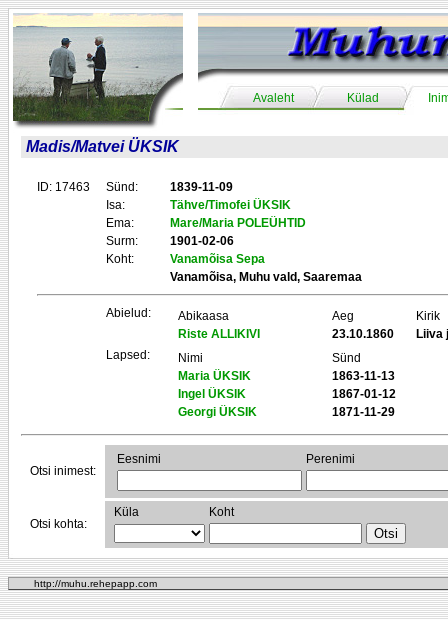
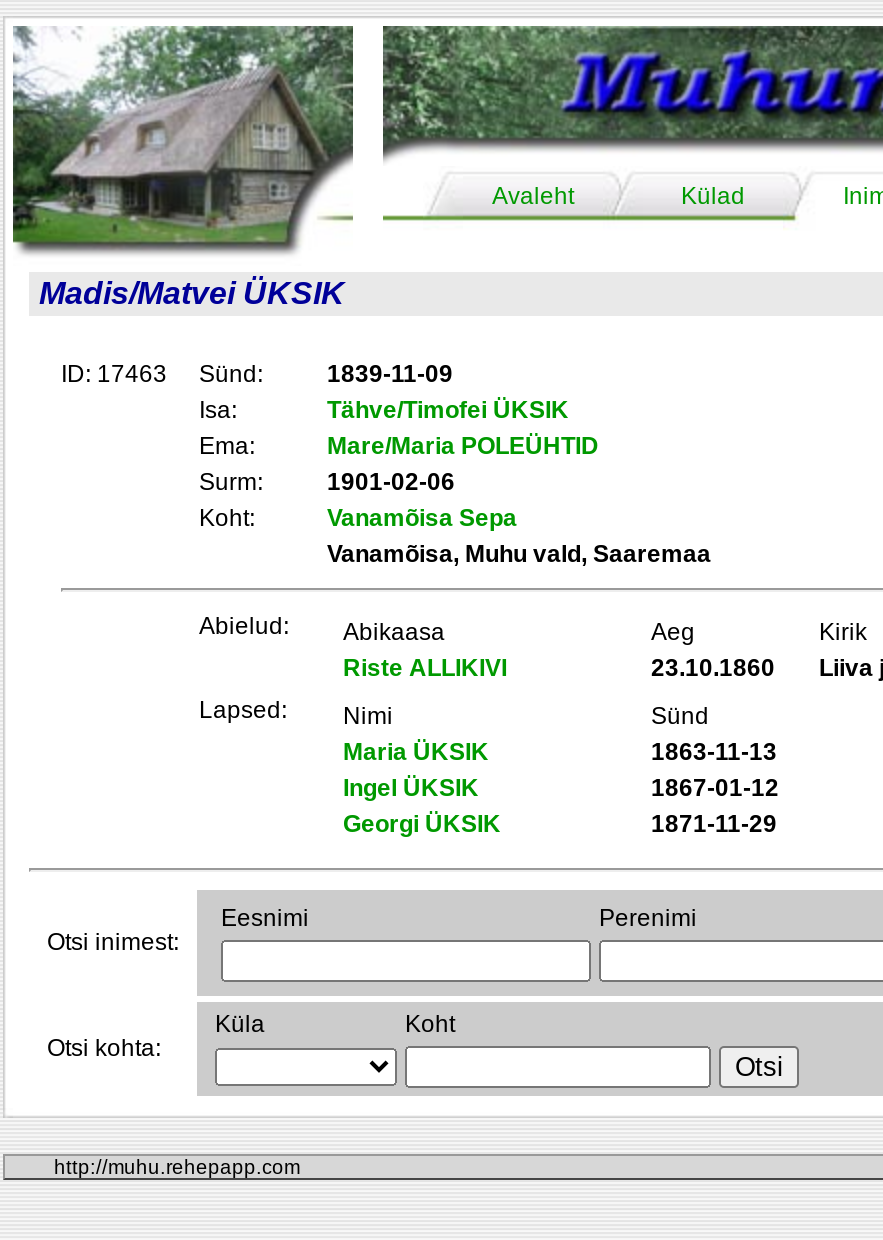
[13,13,183,121] [image] -> [13,24,355,242] [image]
[198,13,445,73] [image] -> [381,24,877,142] [image]

